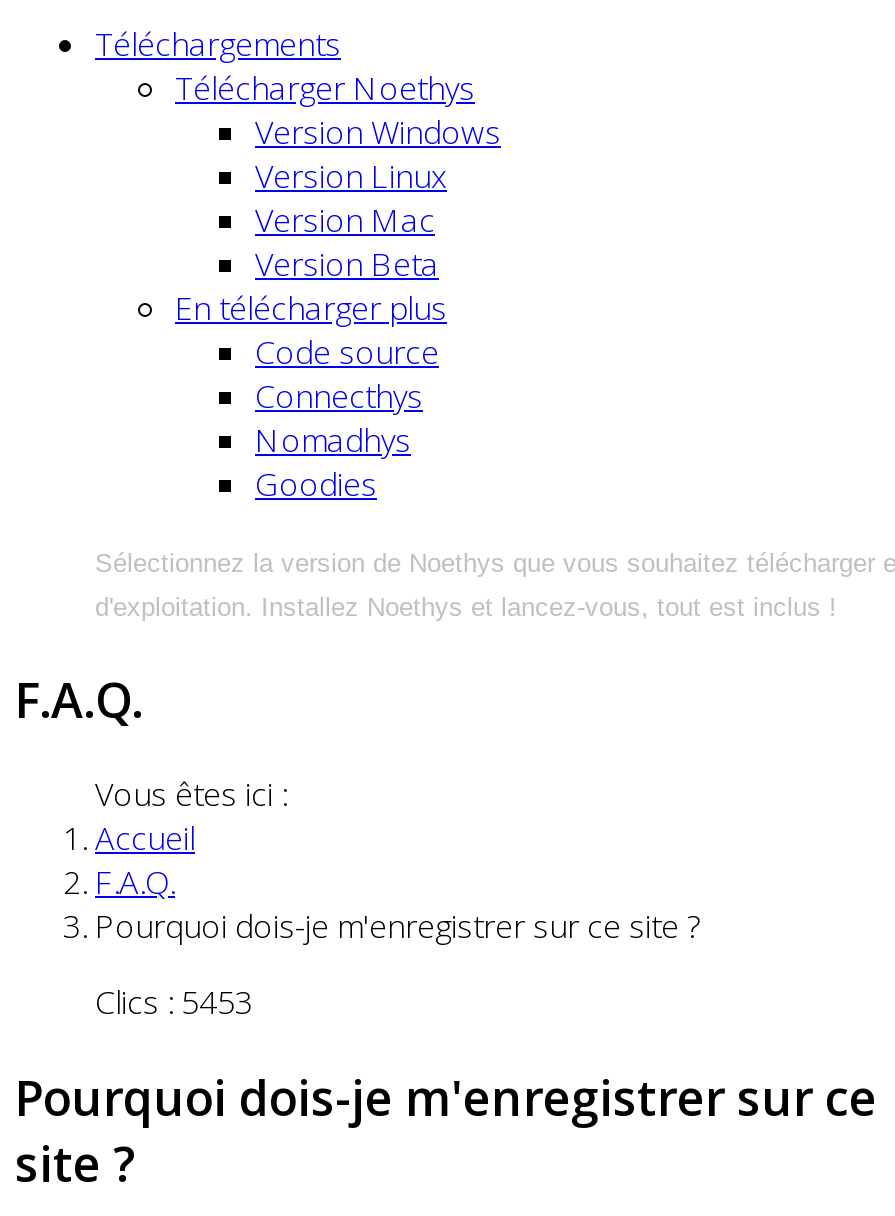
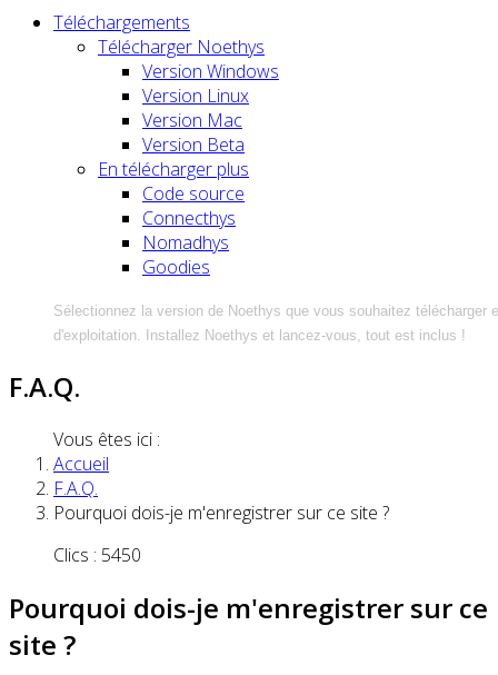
[95,980,253,1024] Clics : 5453 -> [53,542,141,567] Clics : 5450

